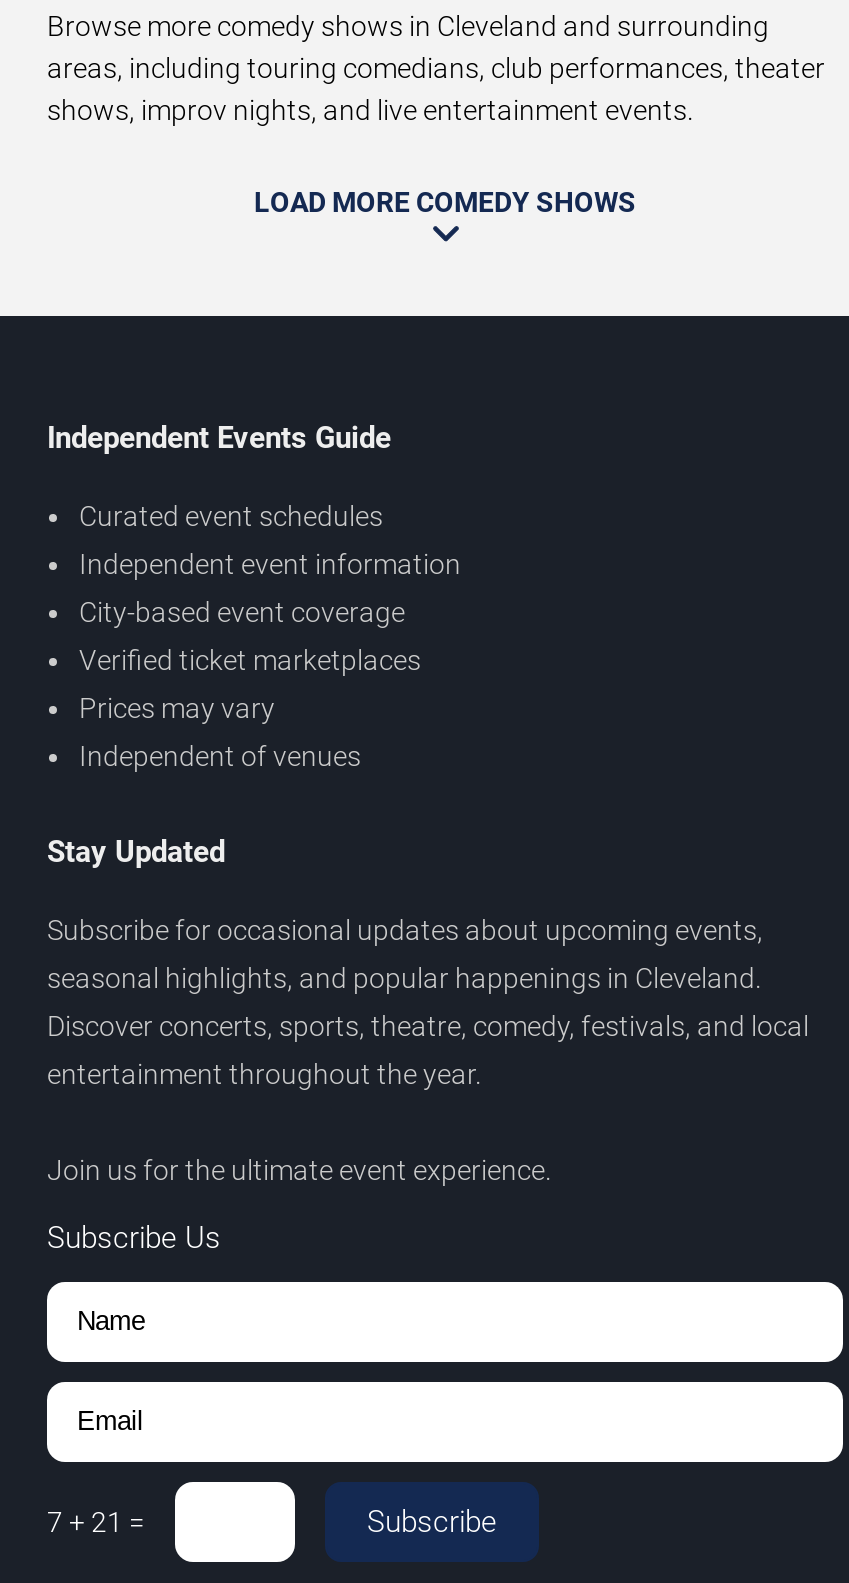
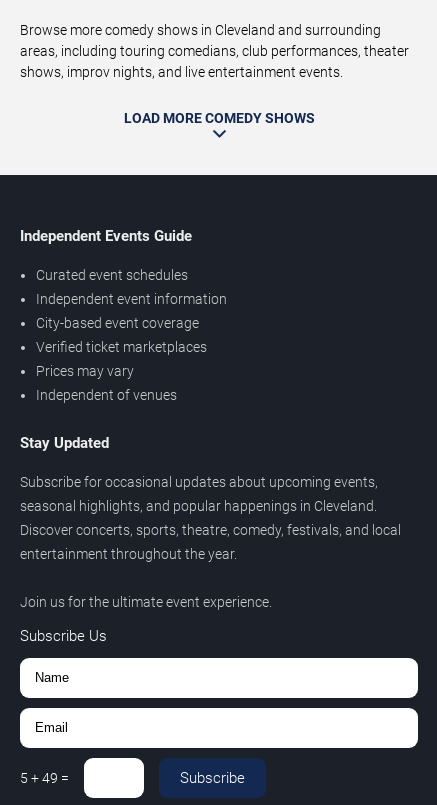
[47,1506,145,1538] 7 + 21 = -> [20,770,69,786] 5 + 49 =

